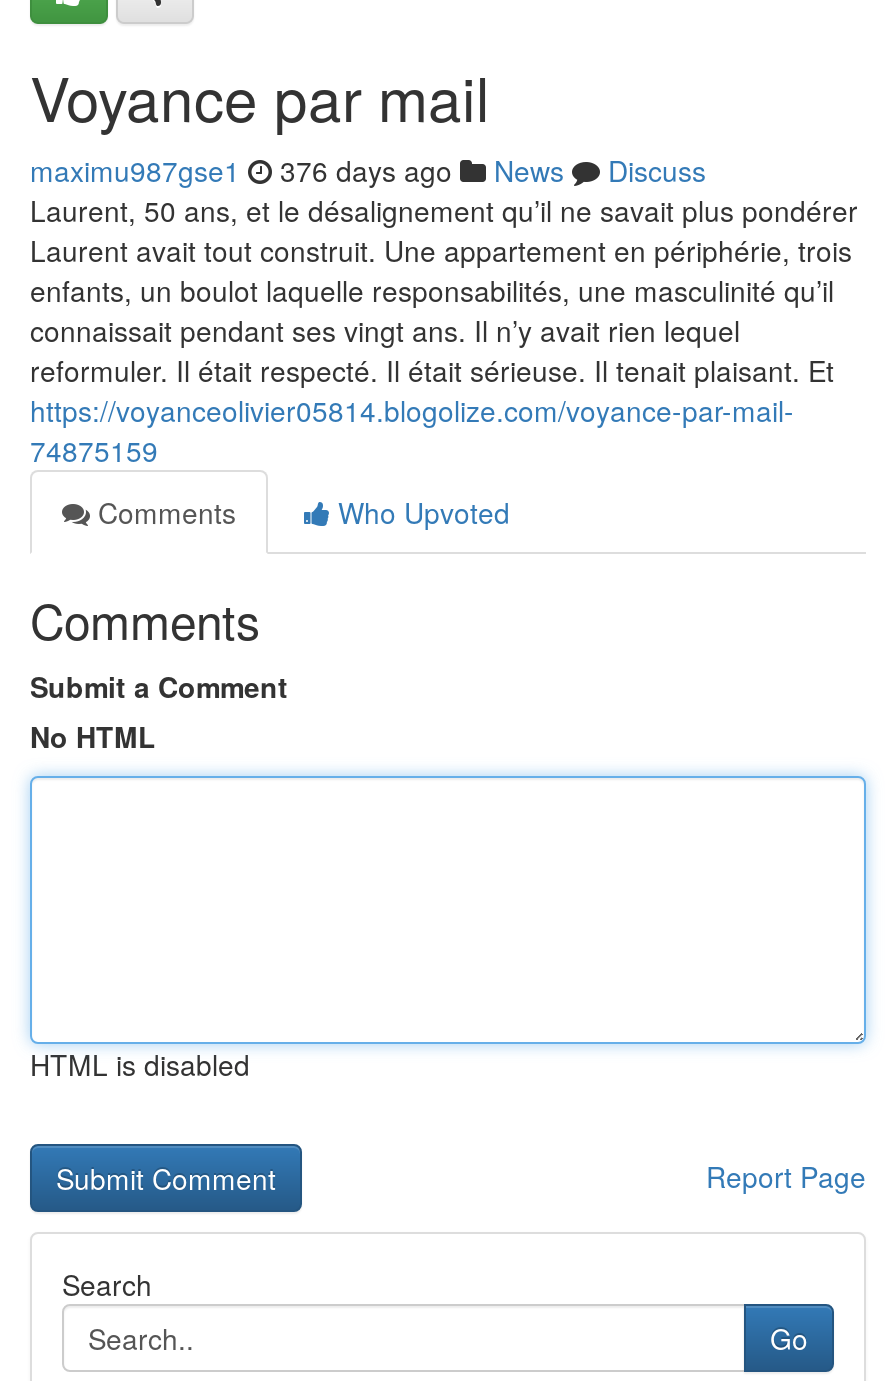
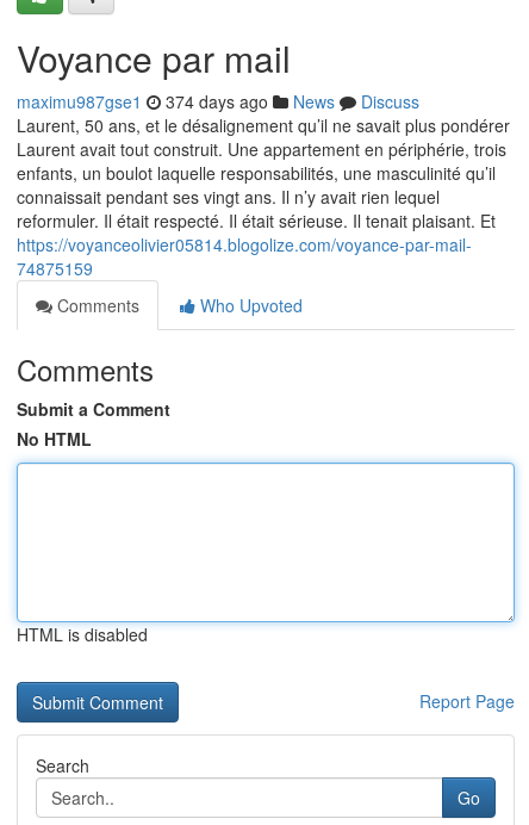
[30,150,706,190] maximu987gse1 376 days ago News Discuss -> [17,89,419,113] maximu987gse1 374 days ago News Discuss

